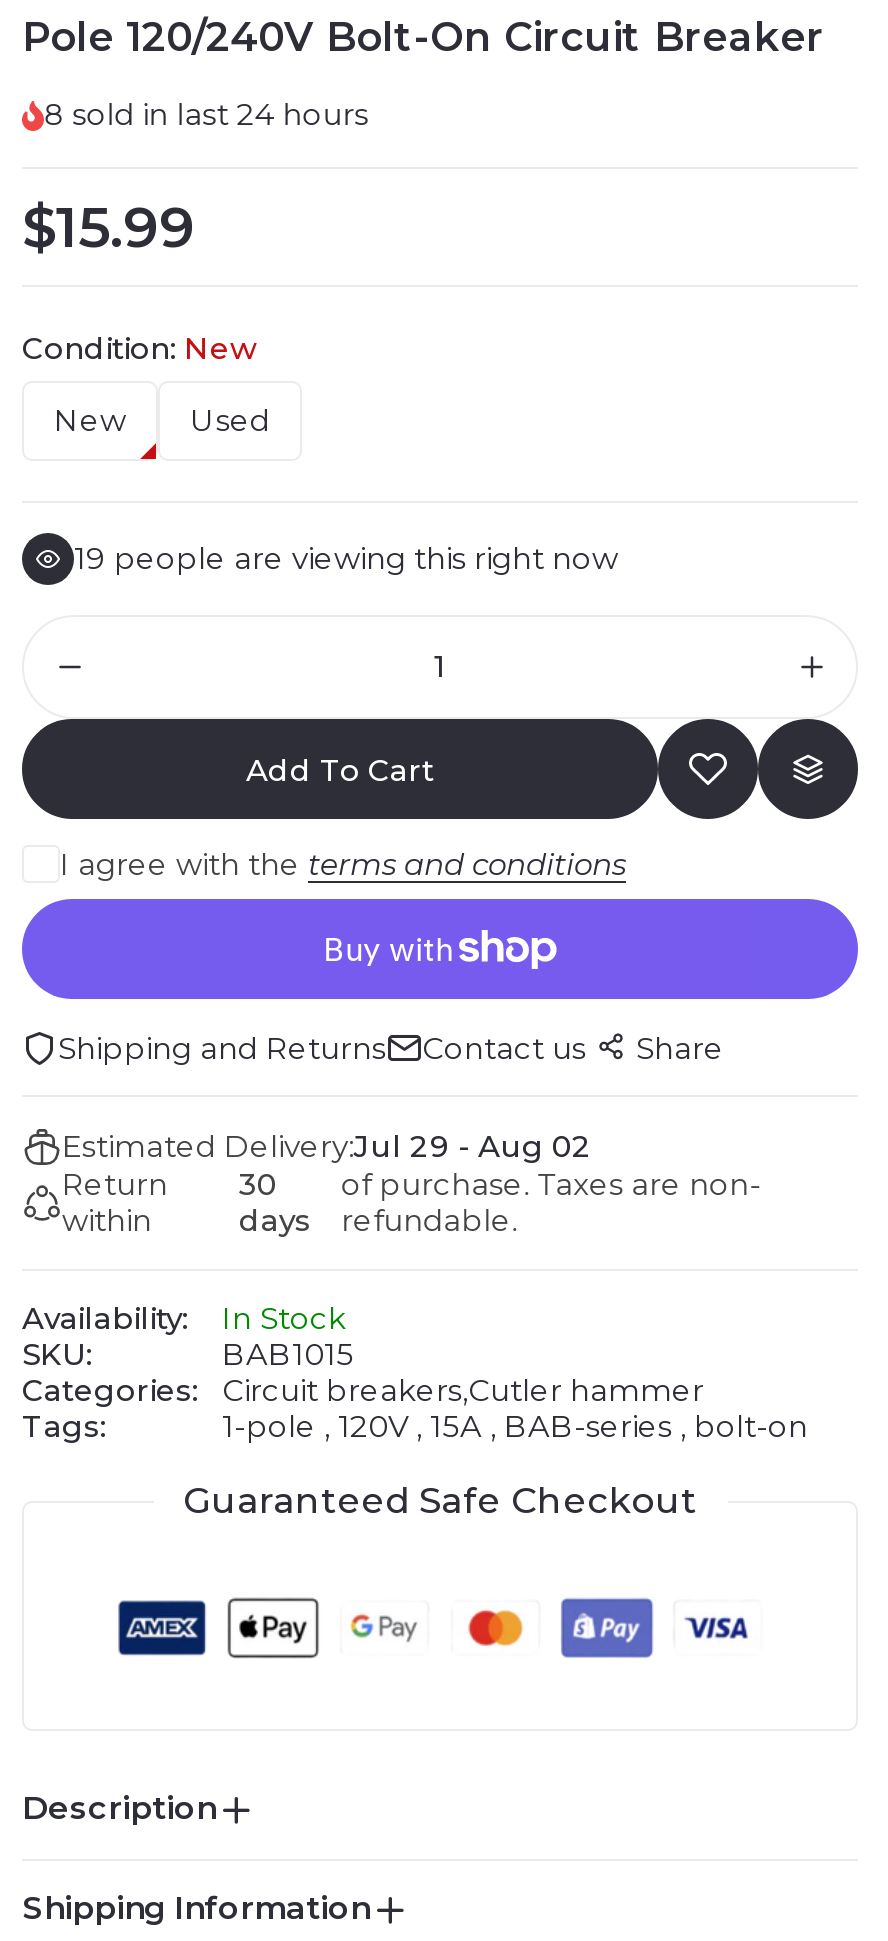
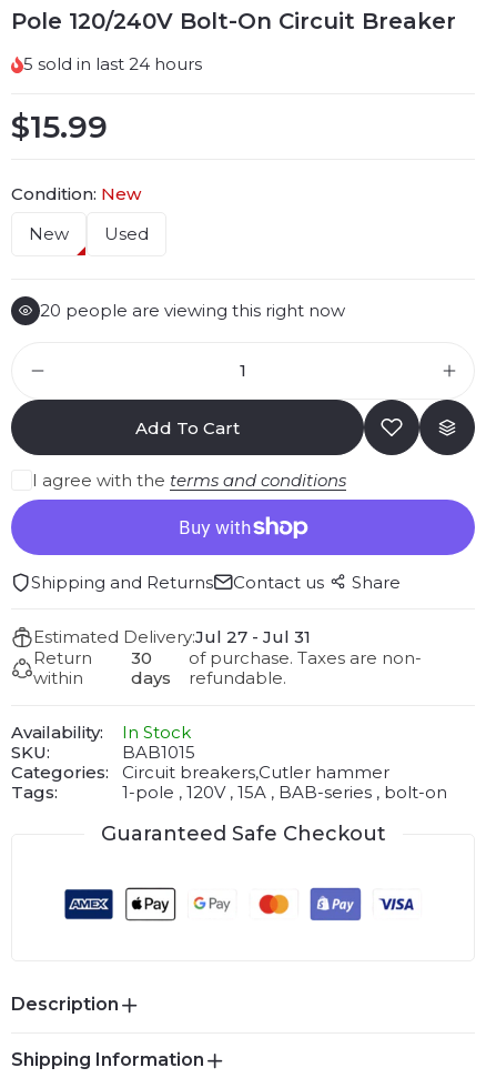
[44,96,368,134] 8 sold in last 24 hours -> [24,54,202,75] 5 sold in last 24 hours
[74,540,618,578] 19 people are viewing this right now -> [40,300,345,321] 20 people are viewing this right now
[62,1128,592,1166] Estimated Delivery:Jul 29 - Aug 02 -> [33,627,311,648] Estimated Delivery:Jul 27 - Jul 31

